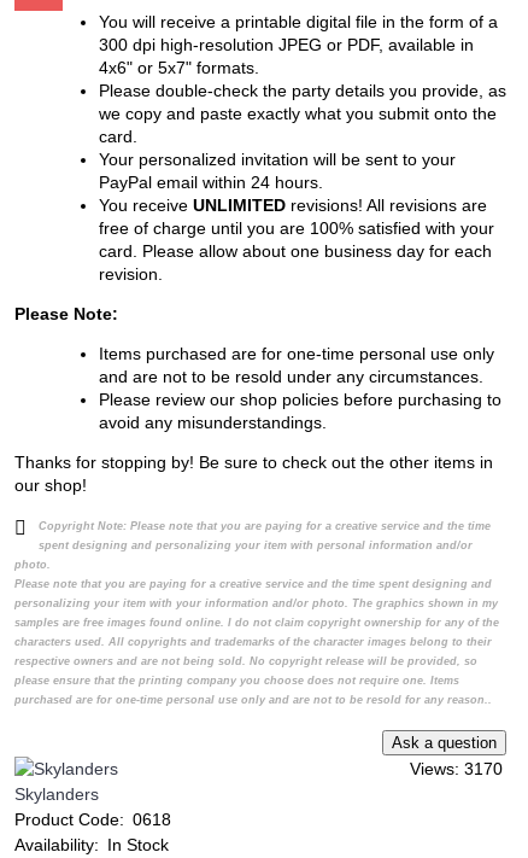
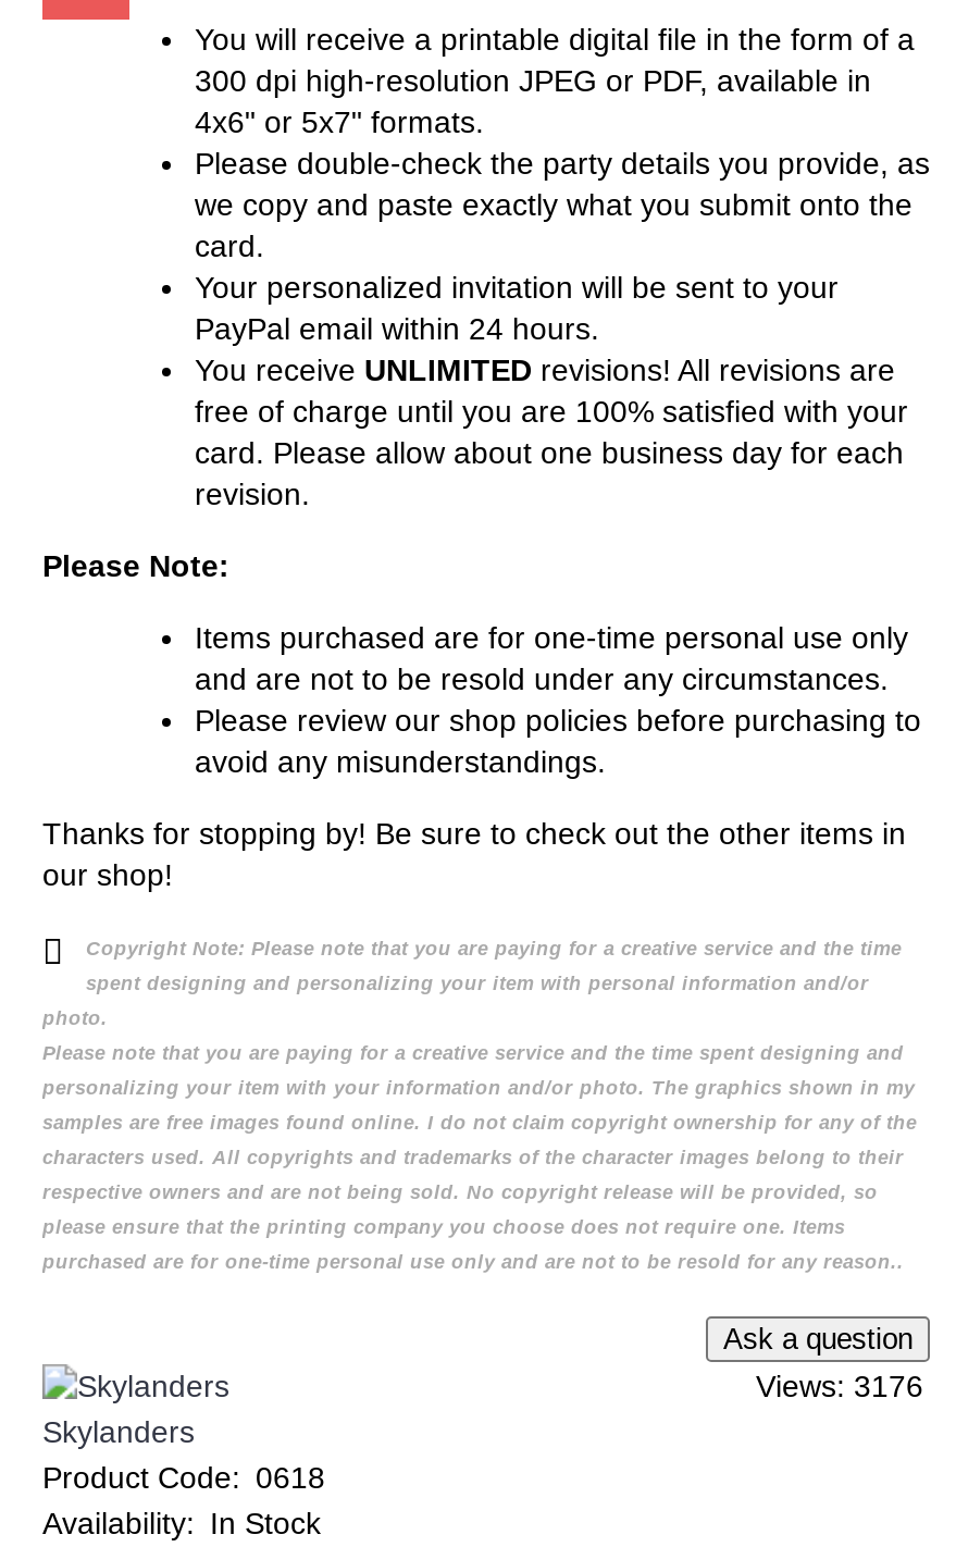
[410,759,503,778] Views: 3170 -> [756,1369,923,1403] Views: 3176

